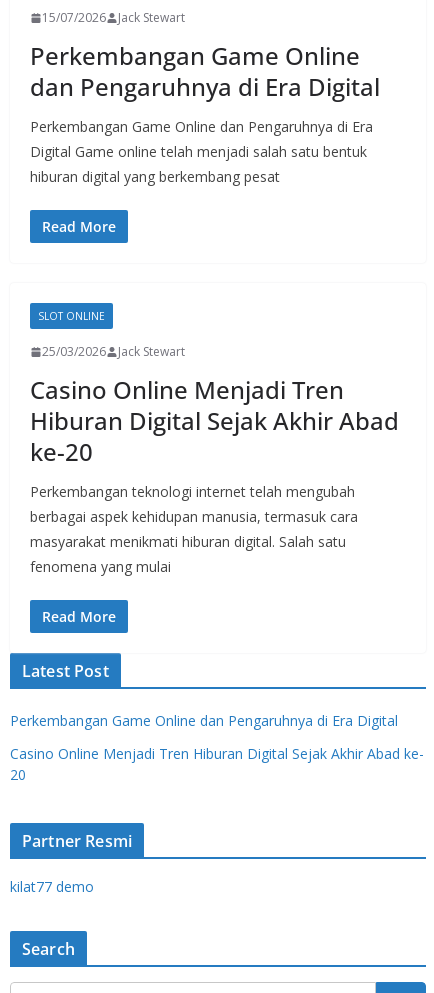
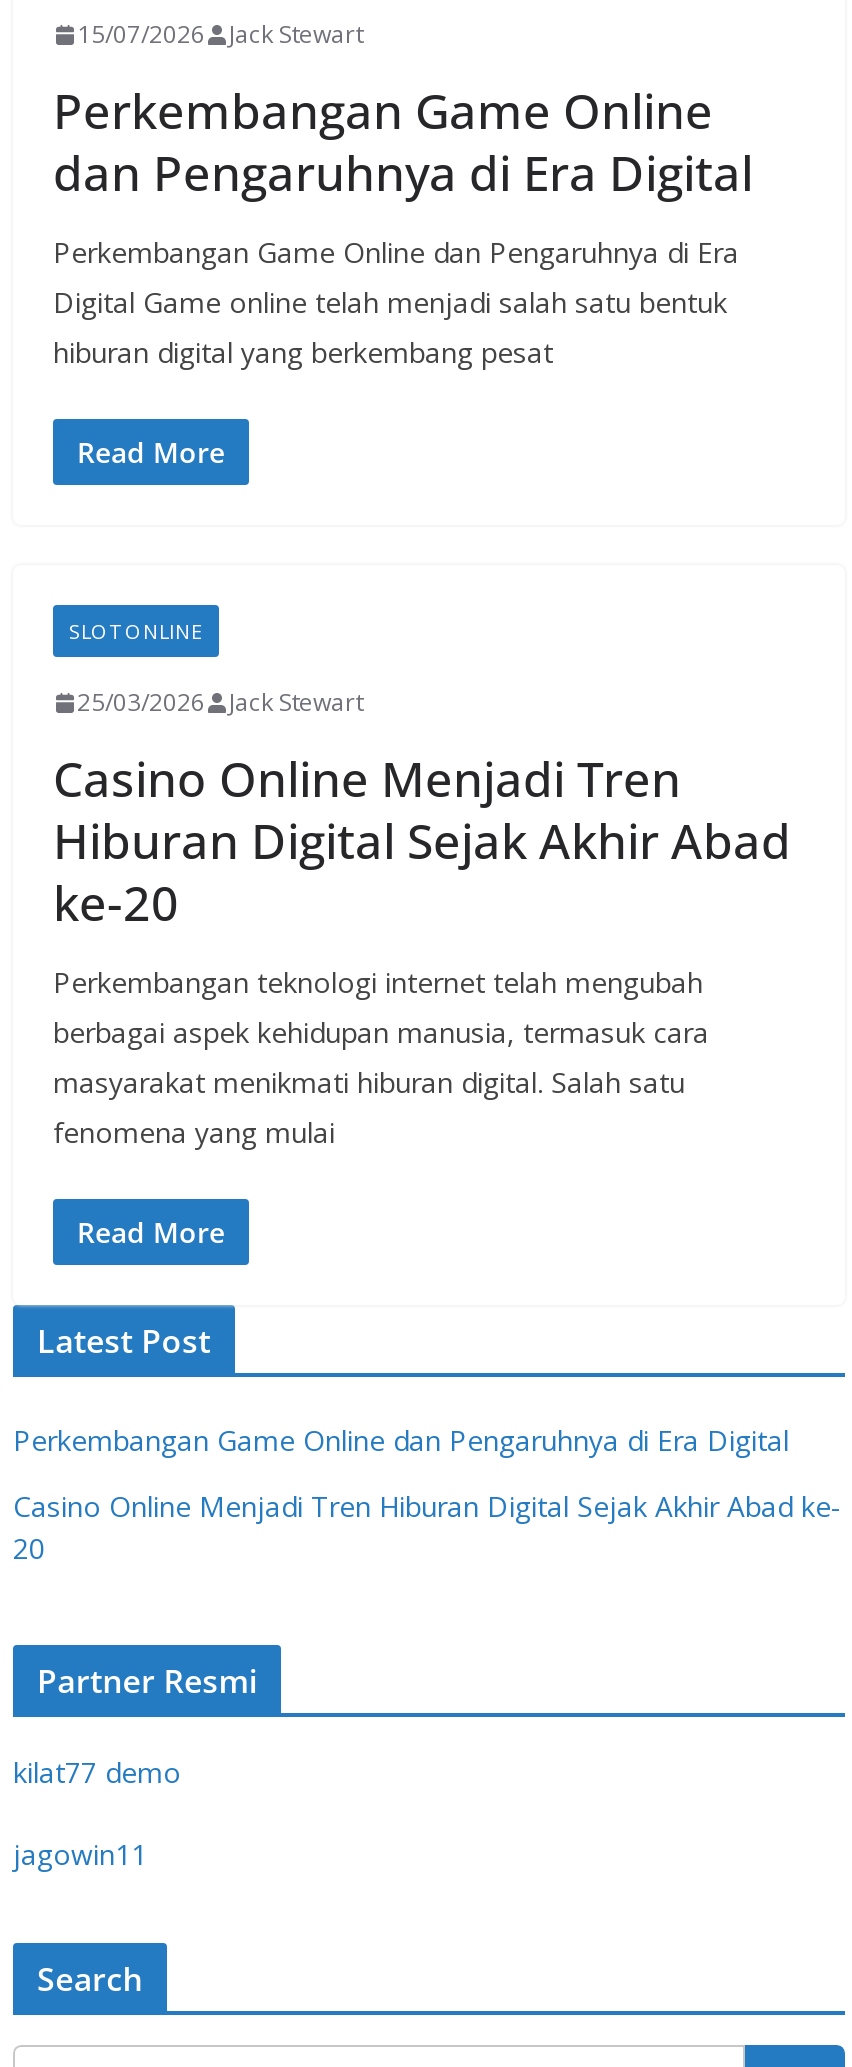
none -> [13,1835,147,1873] jagowin11

